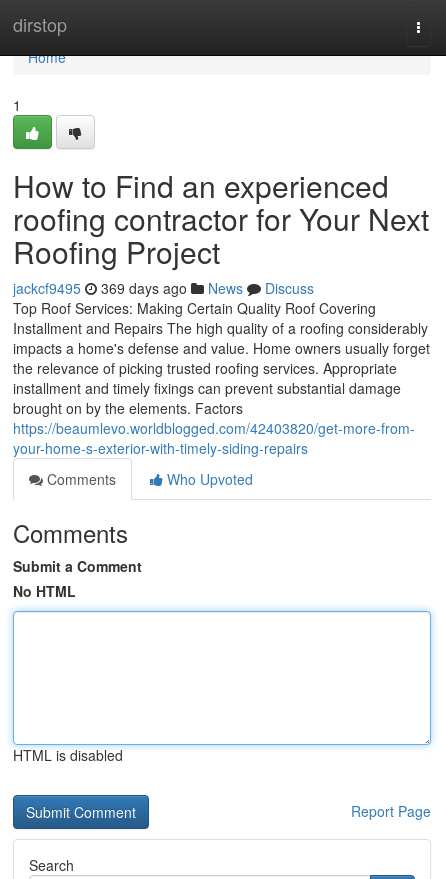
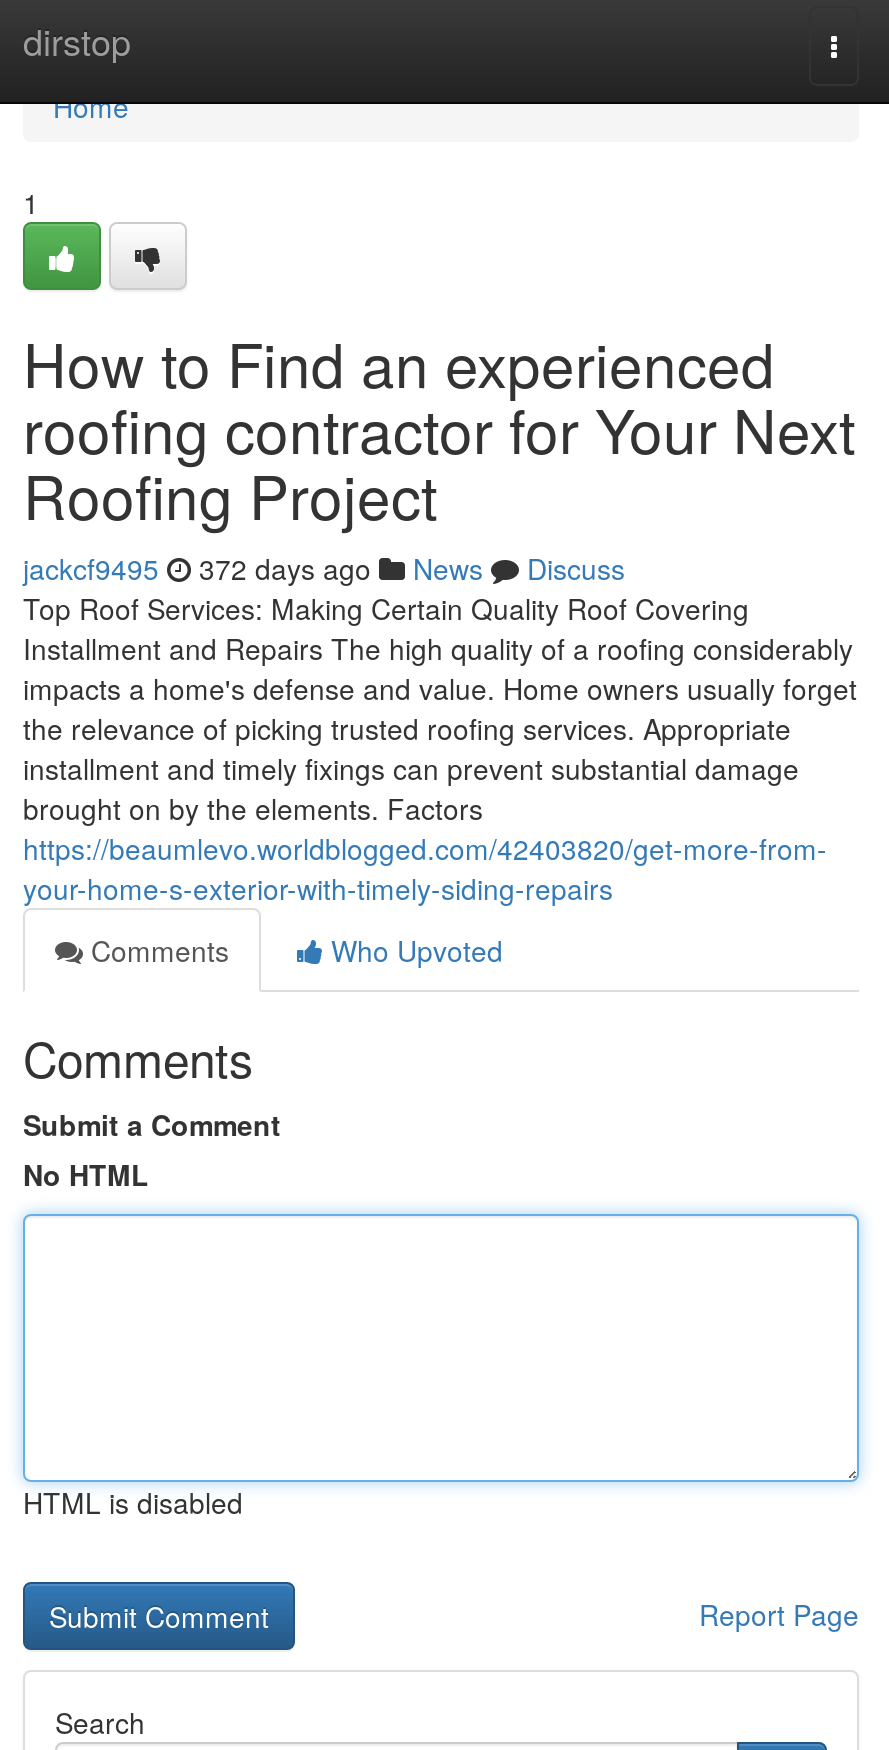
[13,278,314,298] jackcf9495 369 days ago News Discuss -> [23,548,625,588] jackcf9495 372 days ago News Discuss

